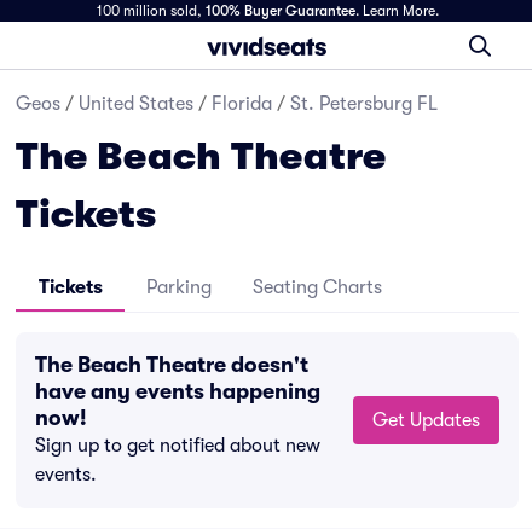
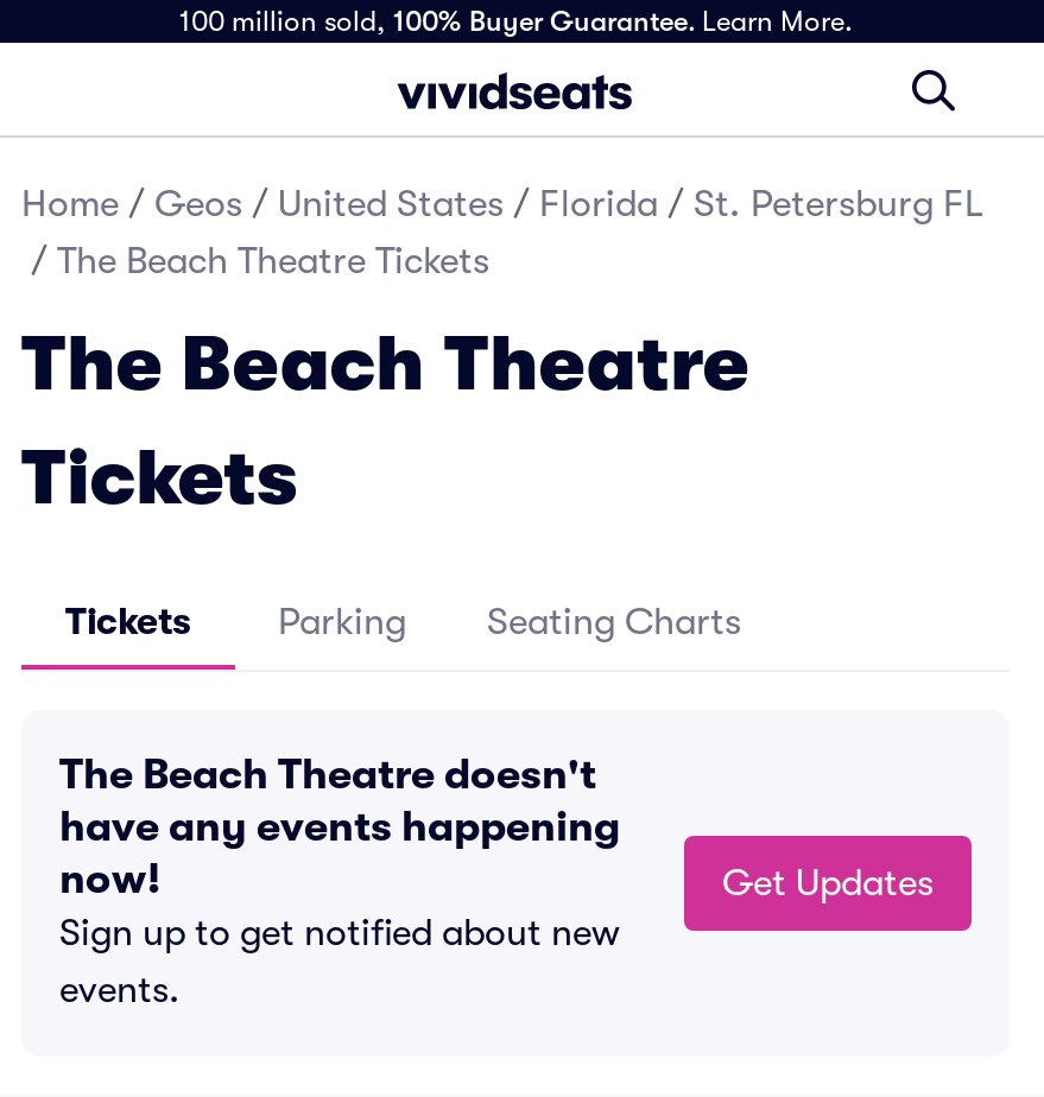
[16,93,438,115] Geos / United States / Florida / St. Petersburg FL -> [21,183,983,283] Home / Geos / United States / Florida / St. Petersburg FL | / The Beach Theatre Tickets

